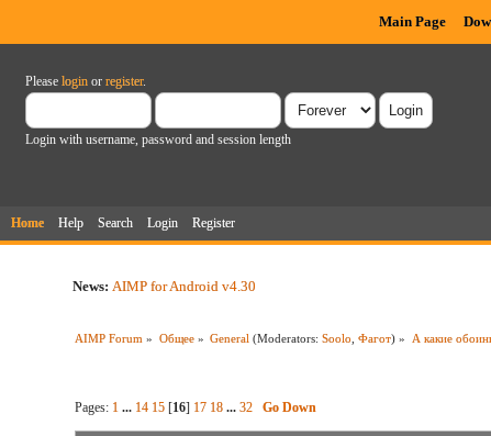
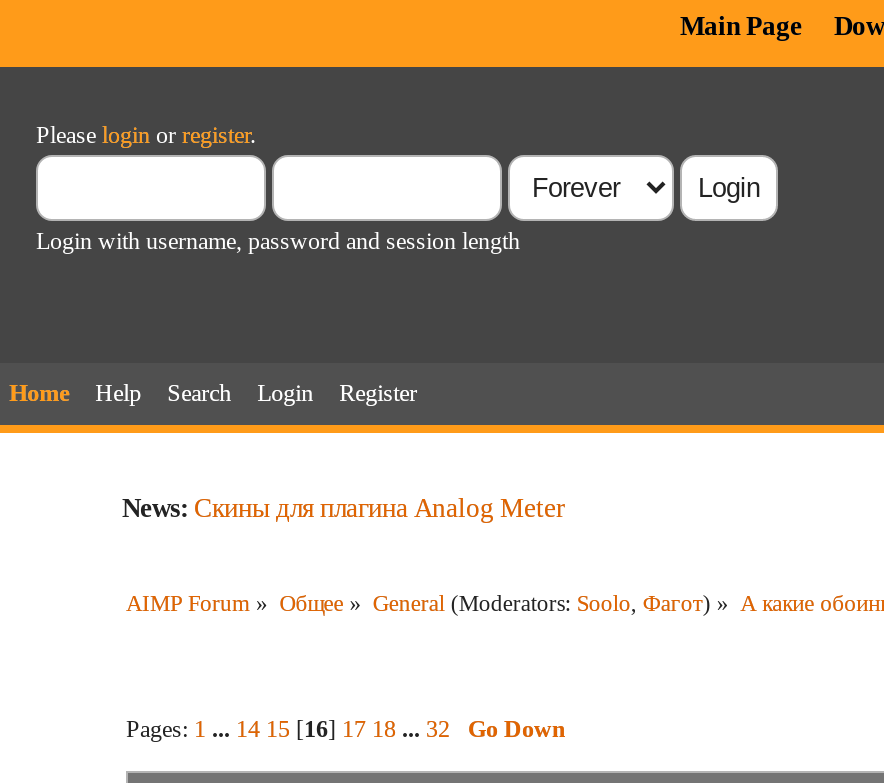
[72,278,256,294] News: AIMP for Android v4.30 -> [122,493,564,523] News: Скины для плагина Analog Meter

